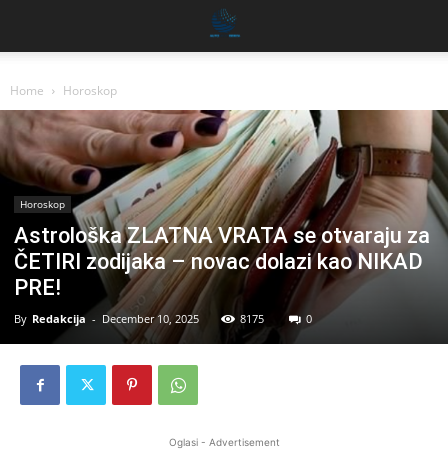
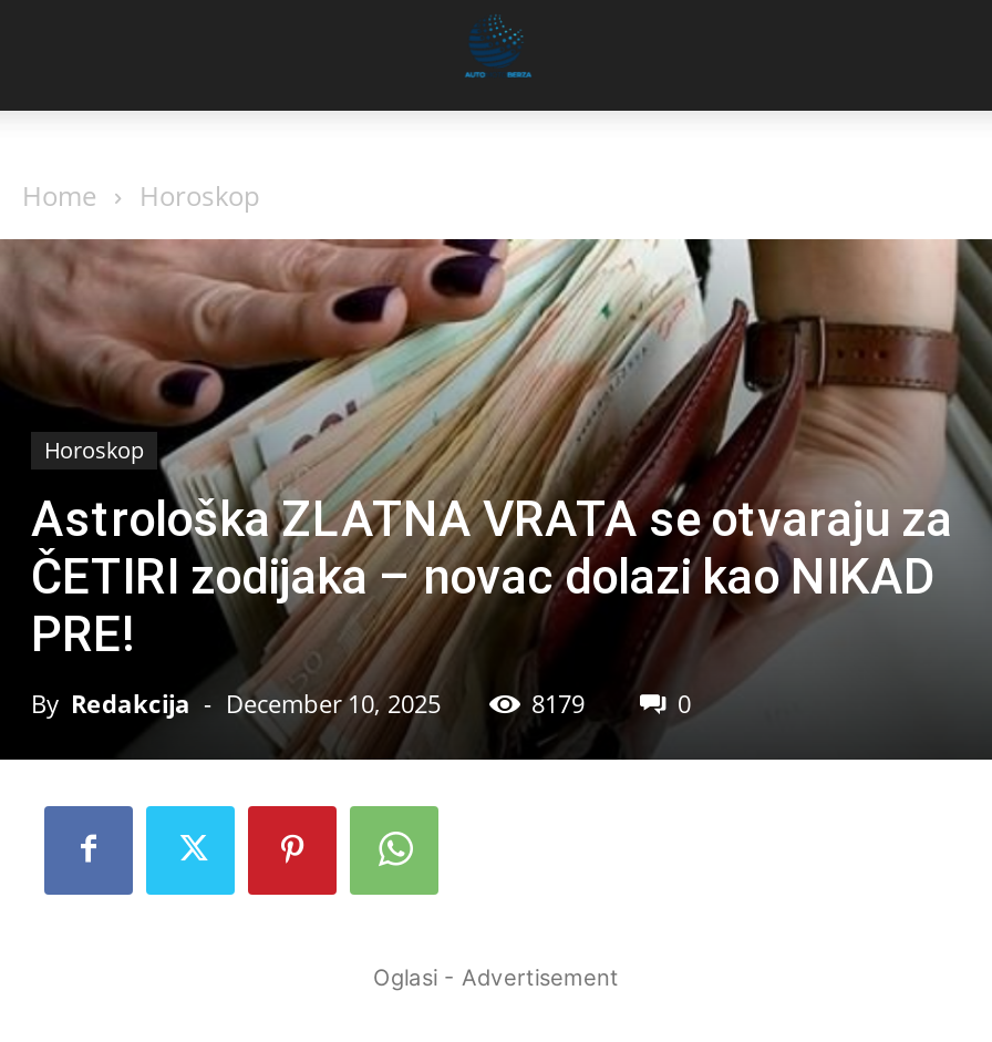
[240,311,264,326] 8175 -> [531,685,585,719] 8179

